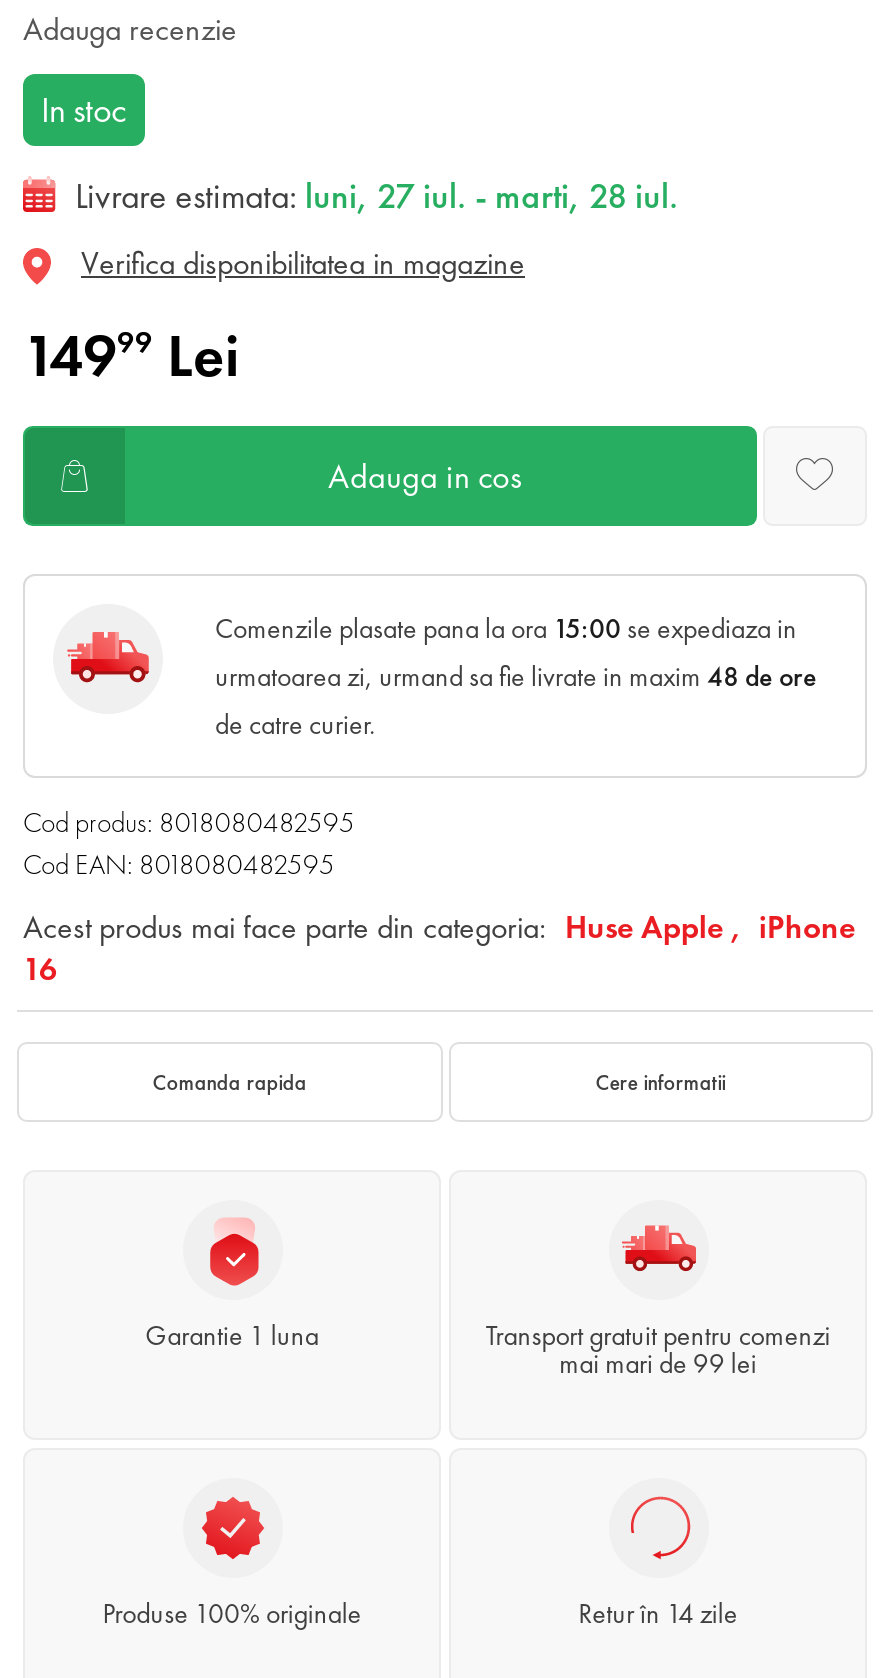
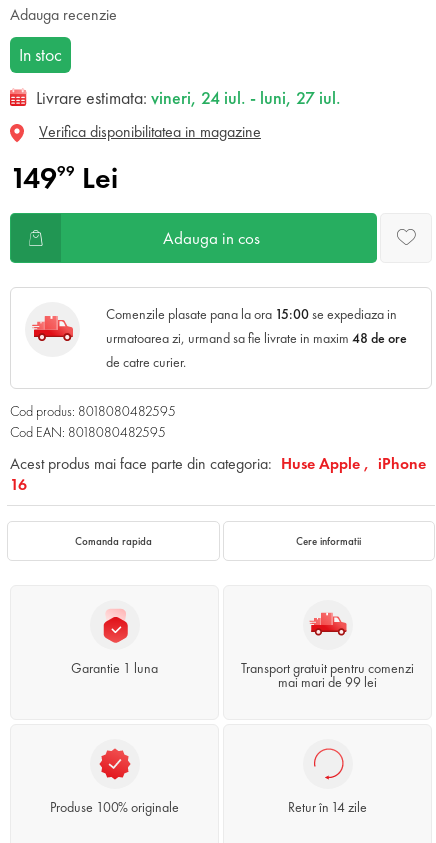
[67,171,679,217] Livrare estimata: luni, 27 iul. - marti, 28 iul. -> [32,85,341,108] Livrare estimata: vineri, 24 iul. - luni, 27 iul.

